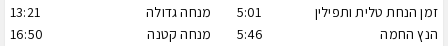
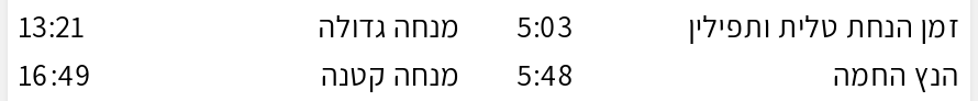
[146,3,262,21] 5:01 מנחה גדולה -> [318,7,574,46] 5:03 מנחה גדולה
[10,25,43,43] 16:50 -> [19,55,93,94] 16:49
[147,25,264,43] 5:46 מנחה קטנה -> [321,55,576,94] 5:48 מנחה קטנה

